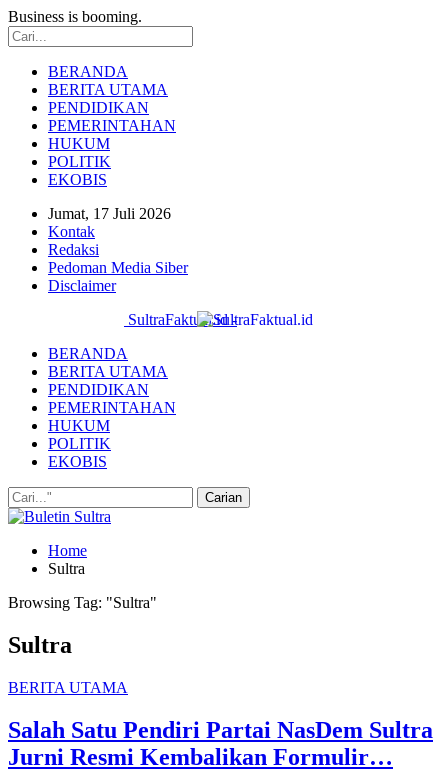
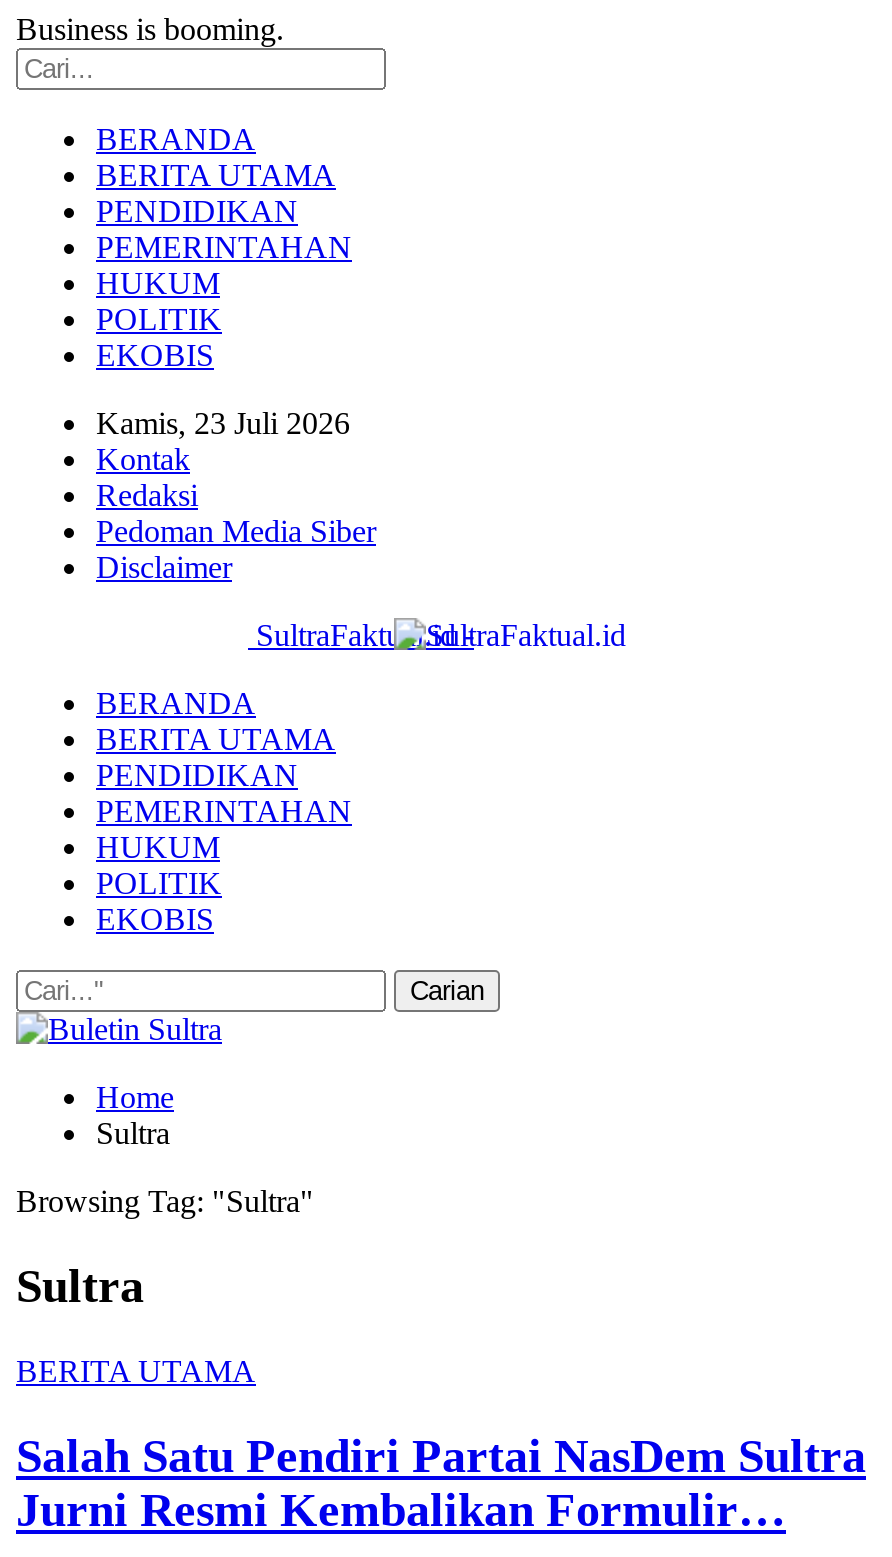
[48,205,171,222] Jumat, 17 Juli 2026 -> [96,406,350,440] Kamis, 23 Juli 2026

